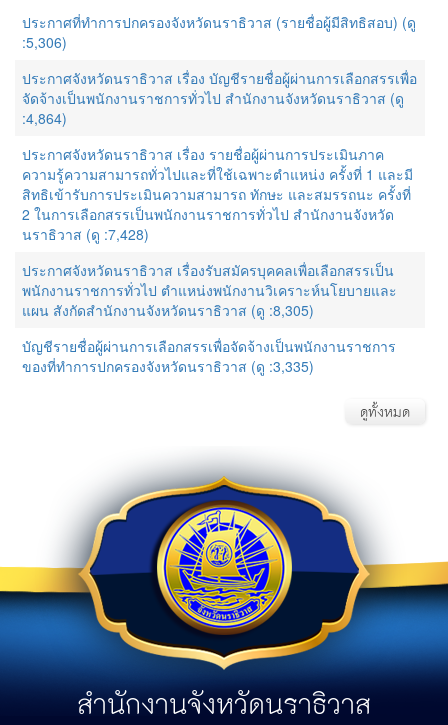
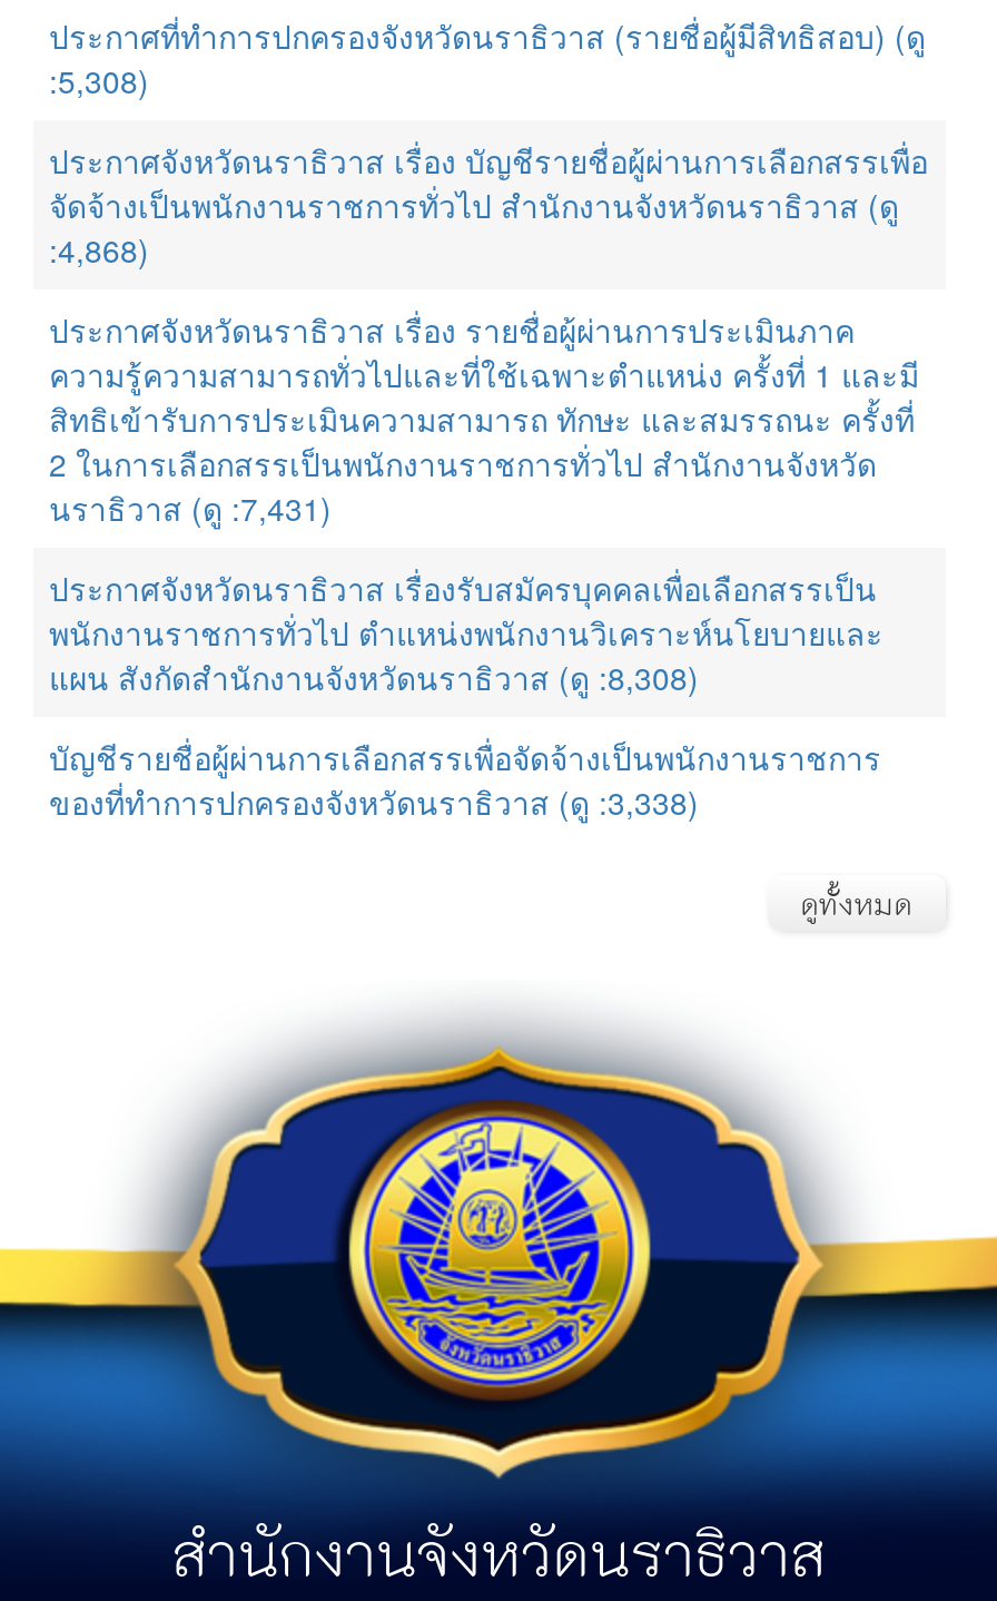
[22,32,67,52] :5,306) -> [49,57,149,102] :5,308)
[22,108,67,128] :4,864) -> [49,227,149,271] :4,868)
[22,224,149,244] นราธิวาส (ดู :7,428) -> [49,485,332,530] นราธิวาส (ดู :7,431)
[22,300,314,320] แผน สังกัดสำนักงานจังหวัดนราธิวาส (ดู :8,305) -> [49,654,699,699] แผน สังกัดสำนักงานจังหวัดนราธิวาส (ดู :8,308)
[22,356,314,376] ของที่ทำการปกครองจังหวัดนราธิวาส (ดู :3,335) -> [49,779,699,823] ของที่ทำการปกครองจังหวัดนราธิวาส (ดู :3,338)

